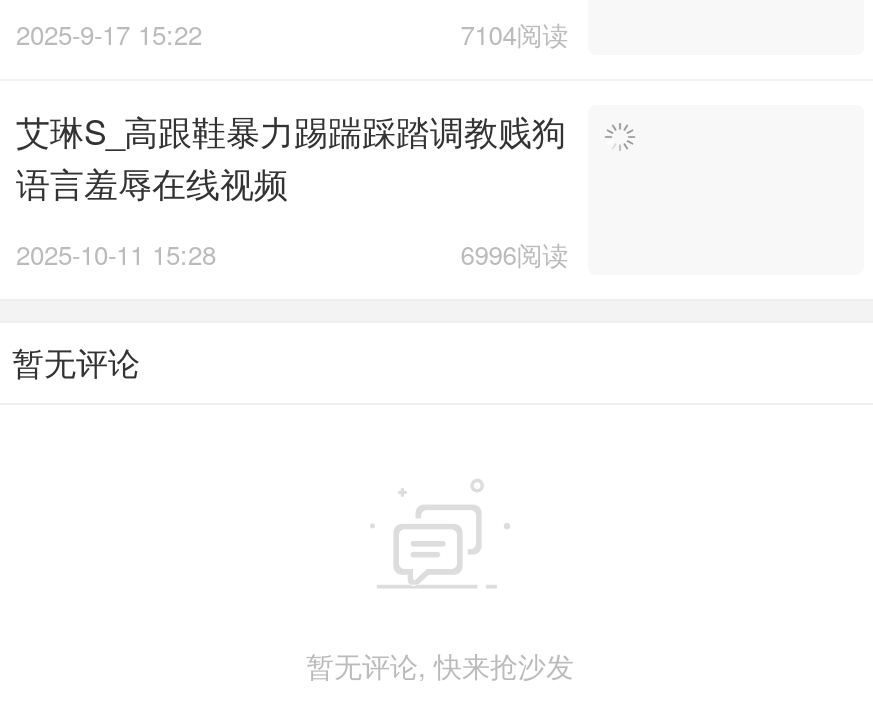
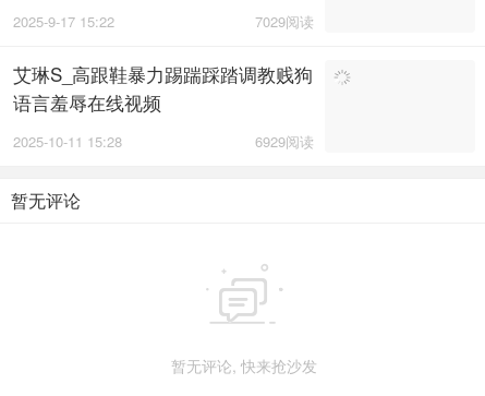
[460,15,568,53] 7104阅读 -> [255,11,314,32] 7029阅读
[460,235,568,273] 6996阅读 -> [255,131,314,152] 6929阅读

